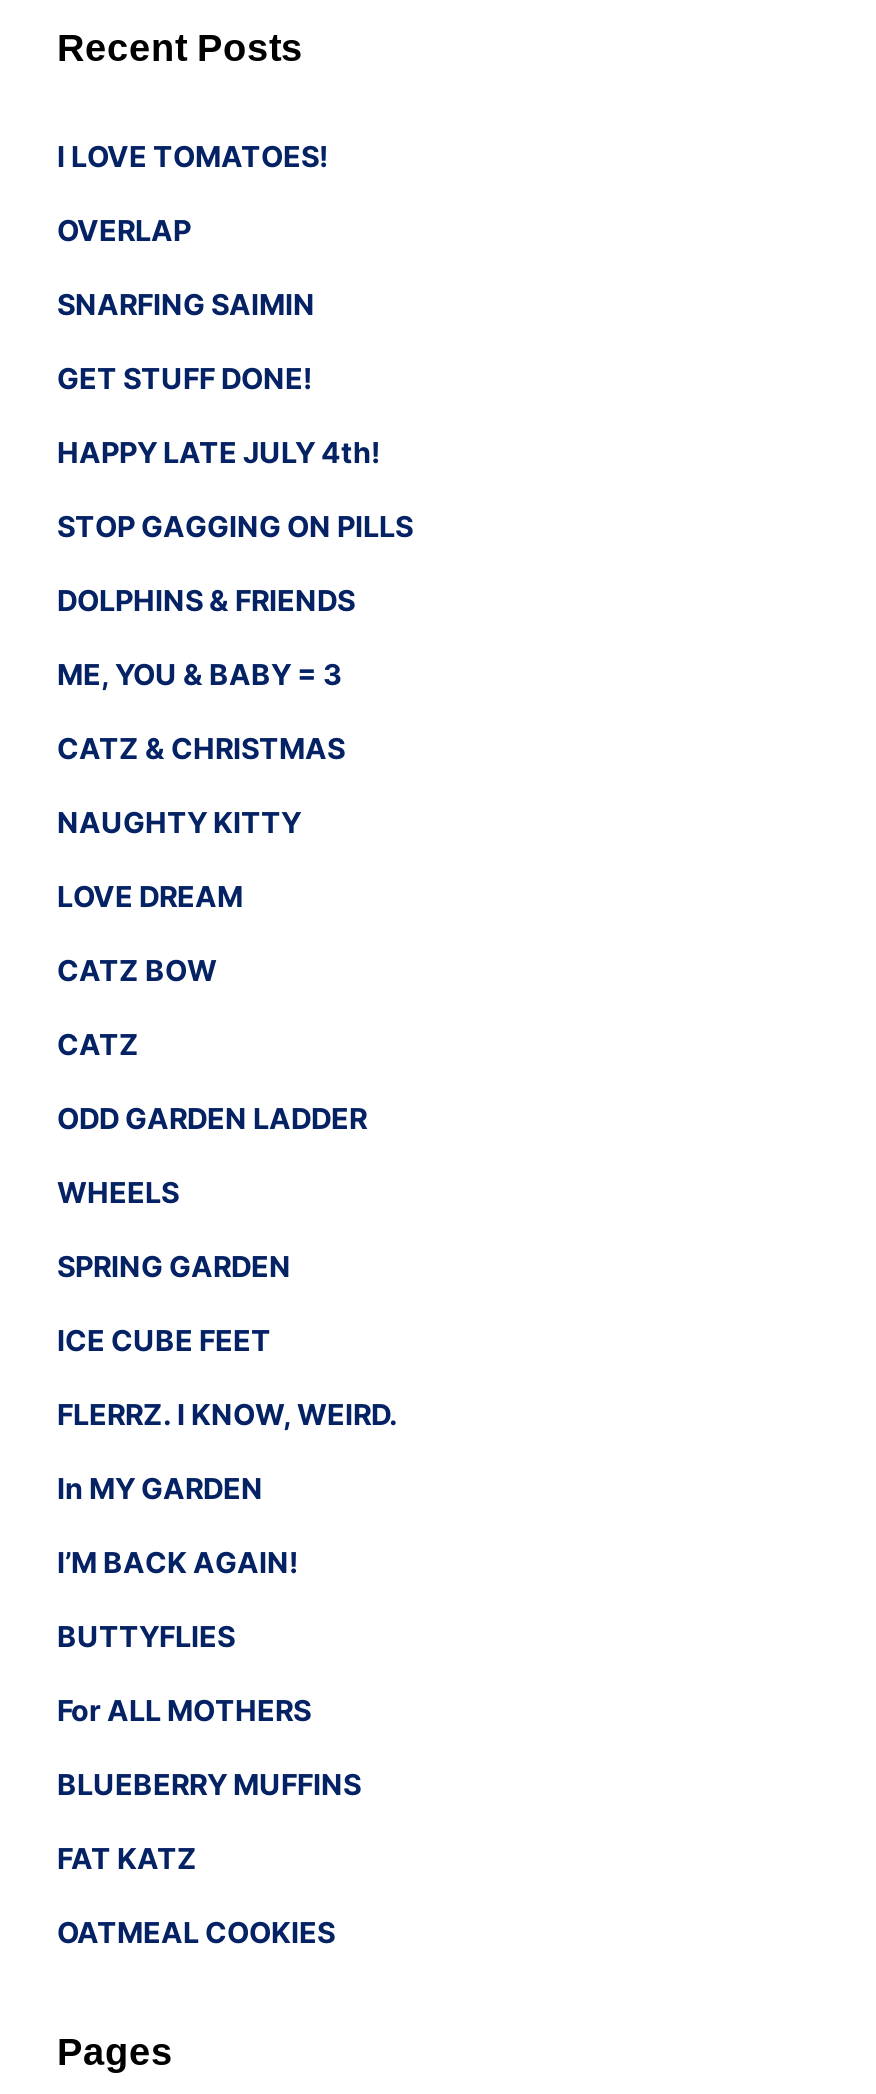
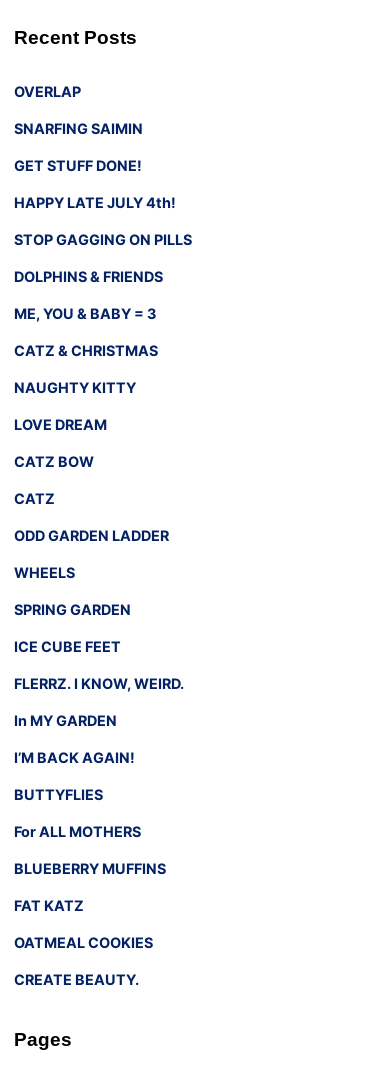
[57,140,329,174] I LOVE TOMATOES! -> none
moved [57,214,413,1950] -> [14,83,192,951]: OVERLAP | SNARFING SAIMIN | GET STUFF DONE! | ... | FAT KATZ | OATMEAL COOKIES
none -> [14,971,139,988] CREATE BEAUTY.

